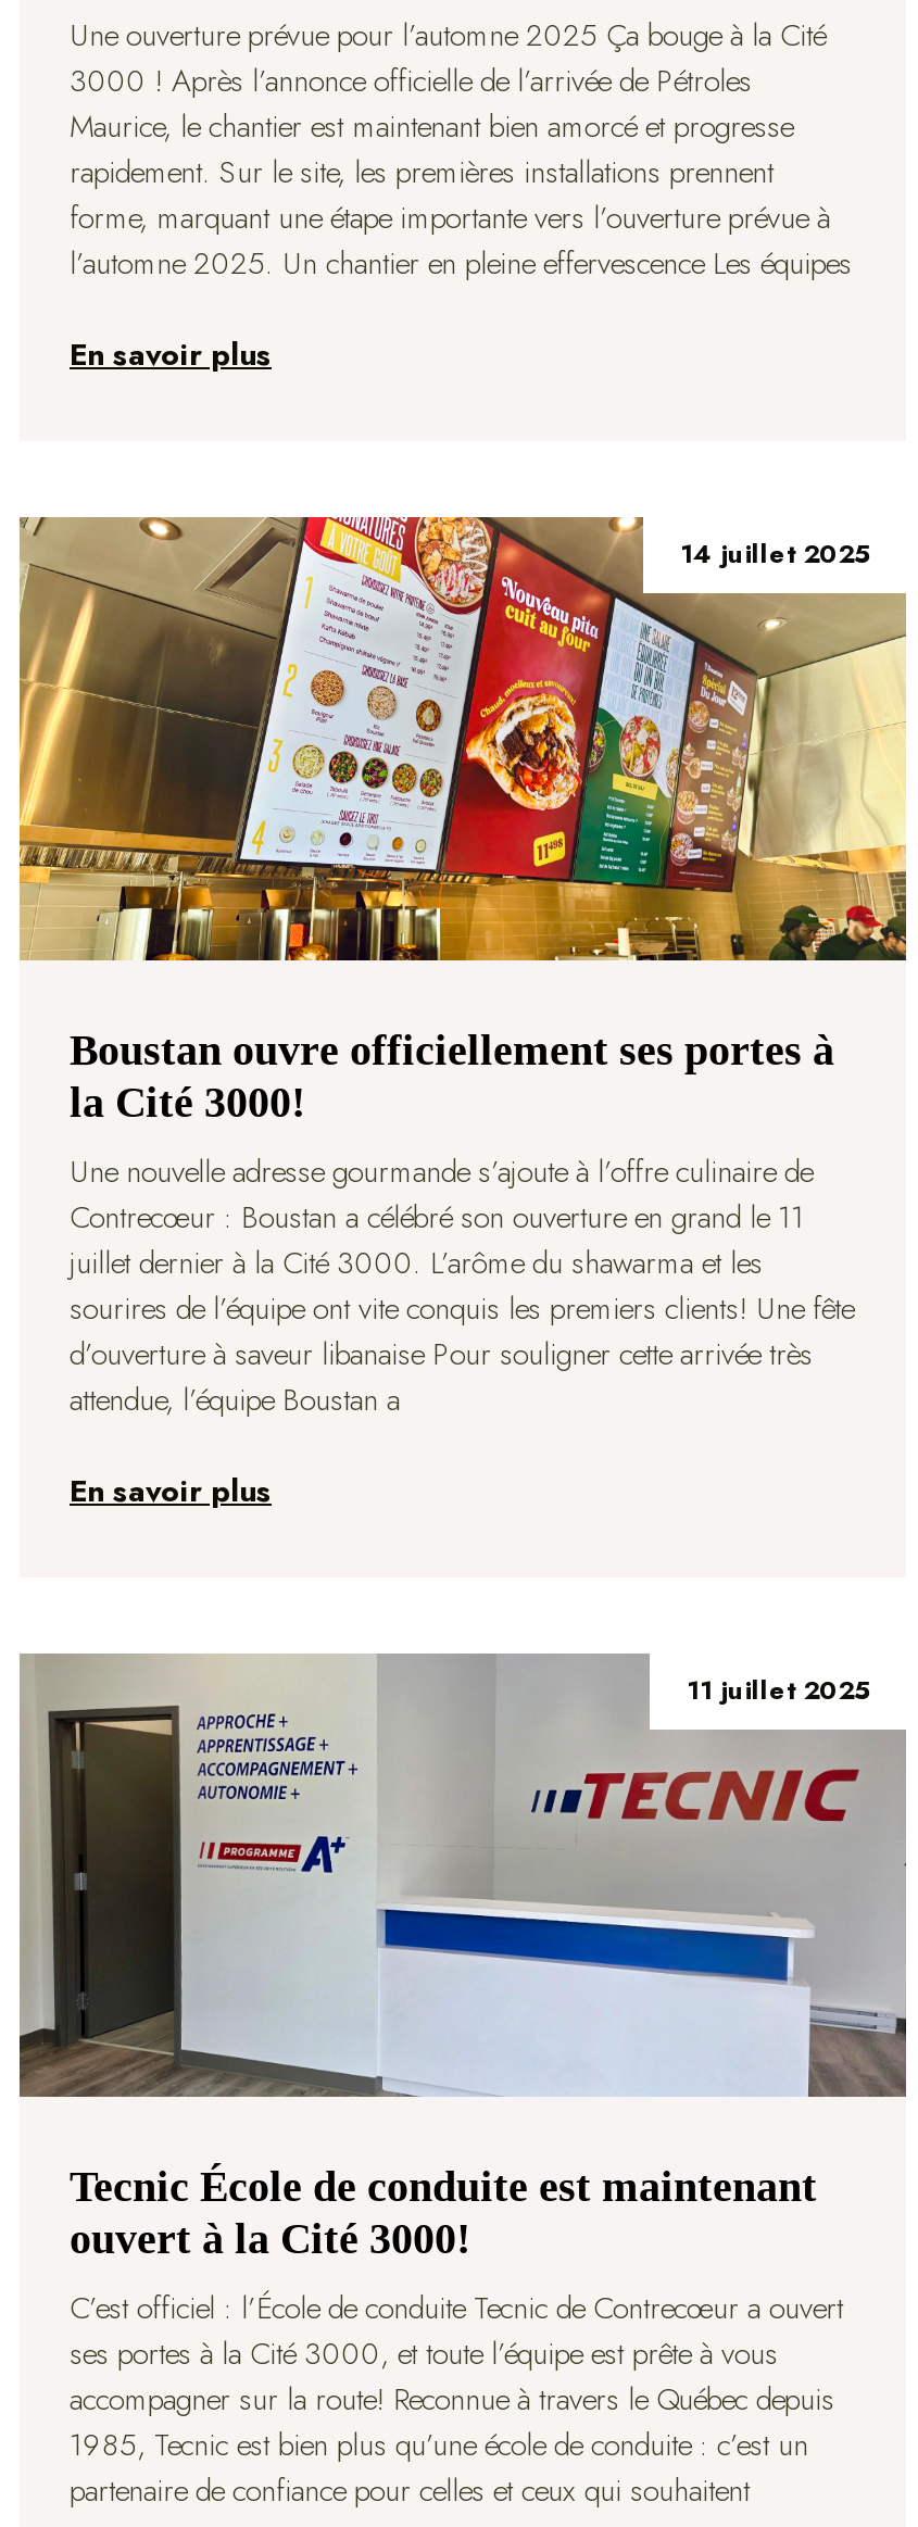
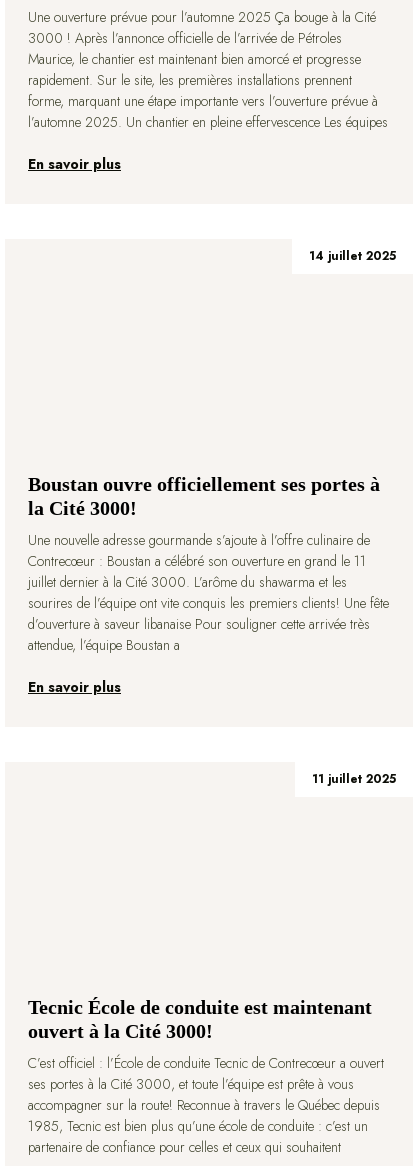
[17,514,908,964] [image] -> none
[17,1652,908,2100] [image] -> none

